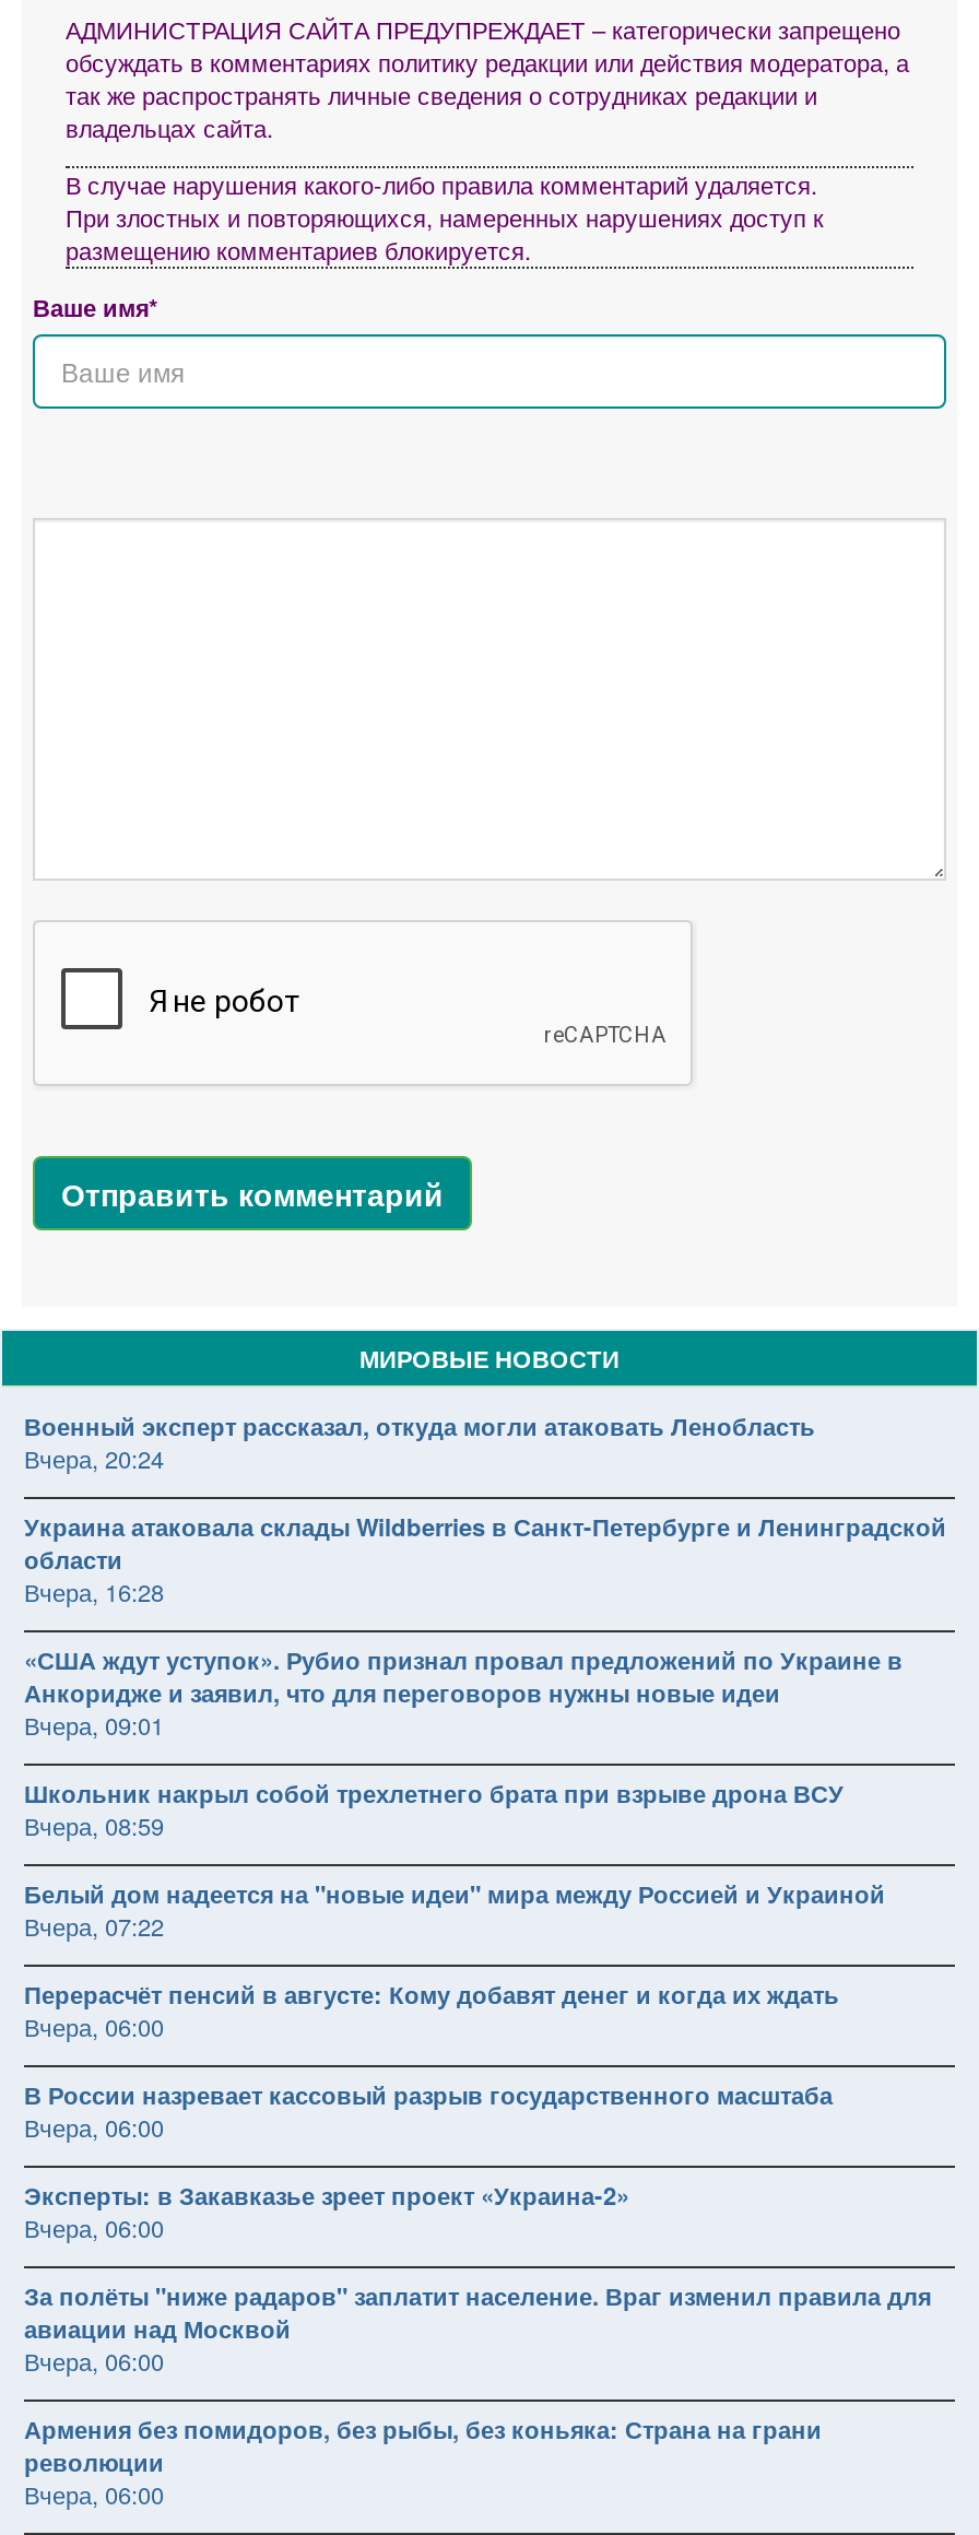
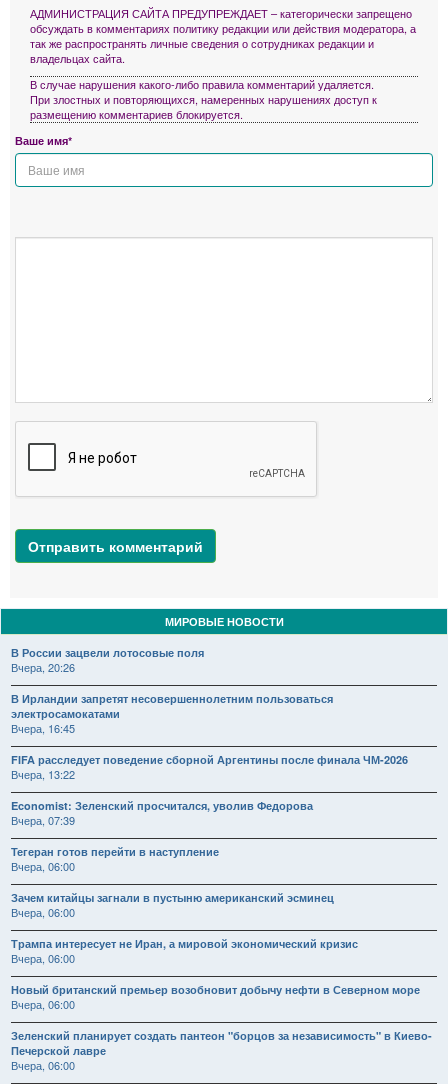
[24,1409,946,2010] Военный эксперт рассказал, откуда могли атаковать Ленобласть | Вчера, 20:24 | Украина атаковала склады Wildberries в Санкт-Петербурге и Ленинградской | области | Вчера, 16:28 | «США ждут уступок». Рубио признал провал предложений по Украине в | Анкоридже и заявил, что для переговоров нужны новые идеи | Вчера, 09:01 | Школьник накрыл собой трехлетнего брата при взрыве дрона ВСУ | Вчера, 08:59 | Белый дом надеется на "новые идеи" мира между Россией и Украиной | Вчера, 07:22 | Перерасчёт пенсий в августе: Кому добавят денег и когда их ждать -> [11,645,408,859] В России зацвели лотосовые поля | Вчера, 20:26 | В Ирландии запретят несовершеннолетним пользоваться | электросамокатами | Вчера, 16:45 | FIFA расследует поведение сборной Аргентины после финала ЧМ-2026 | Вчера, 13:22 | Economist: Зеленский просчитался, уволив Федорова | Вчера, 07:39 | Тегеран готов перейти в наступление
[24,2078,833,2111] В России назревает кассовый разрыв государственного масштаба -> [11,890,334,905] Зачем китайцы загнали в пустыню американский эсминец
[24,2178,629,2211] Эксперты: в Закавказье зреет проект «Украина-2» -> [11,936,358,951] Трампа интересует не Иран, а мировой экономический кризис
[24,2279,931,2344] За полёты "ниже радаров" заплатит население. Враг изменил правила для | авиации над Москвой -> [11,982,420,997] Новый британский премьер возобновит добычу нефти в Северном море
[24,2412,822,2478] Армения без помидоров, без рыбы, без коньяка: Страна на грани | революции -> [11,1028,432,1058] Зеленский планирует создать пантеон "борцов за независимость" в Киево- | Печерской лавре

